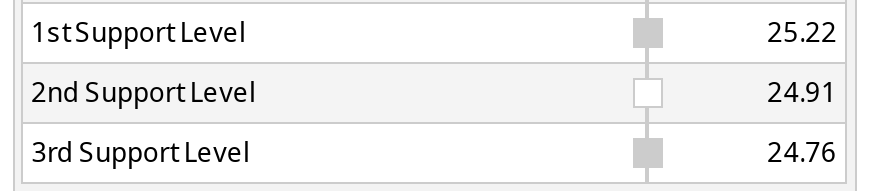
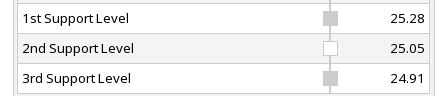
[767,14,837,50] 25.22 -> [390,9,425,27] 25.28
[767,74,837,110] 24.91 -> [390,39,425,57] 25.05
[767,134,837,170] 24.76 -> [390,69,425,87] 24.91

